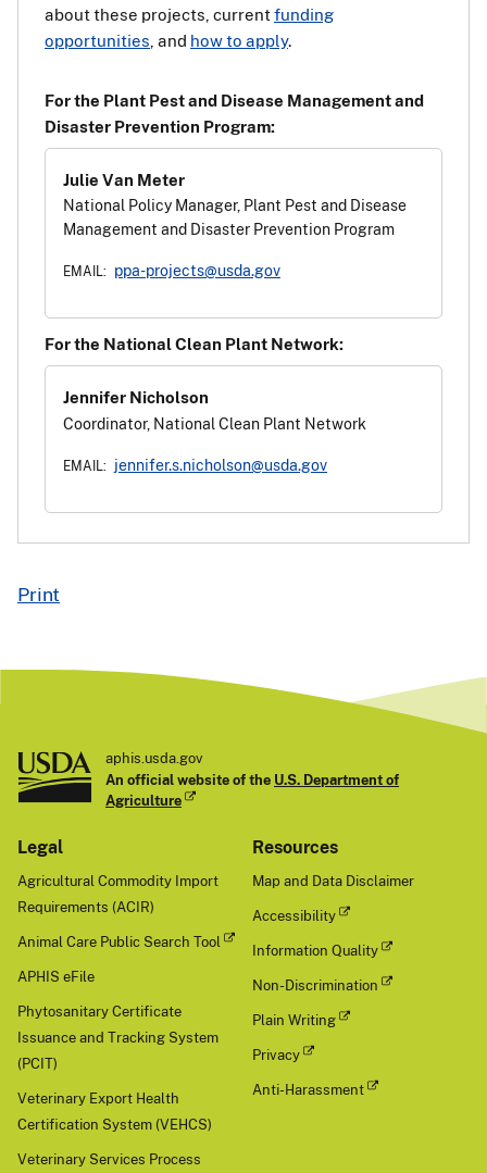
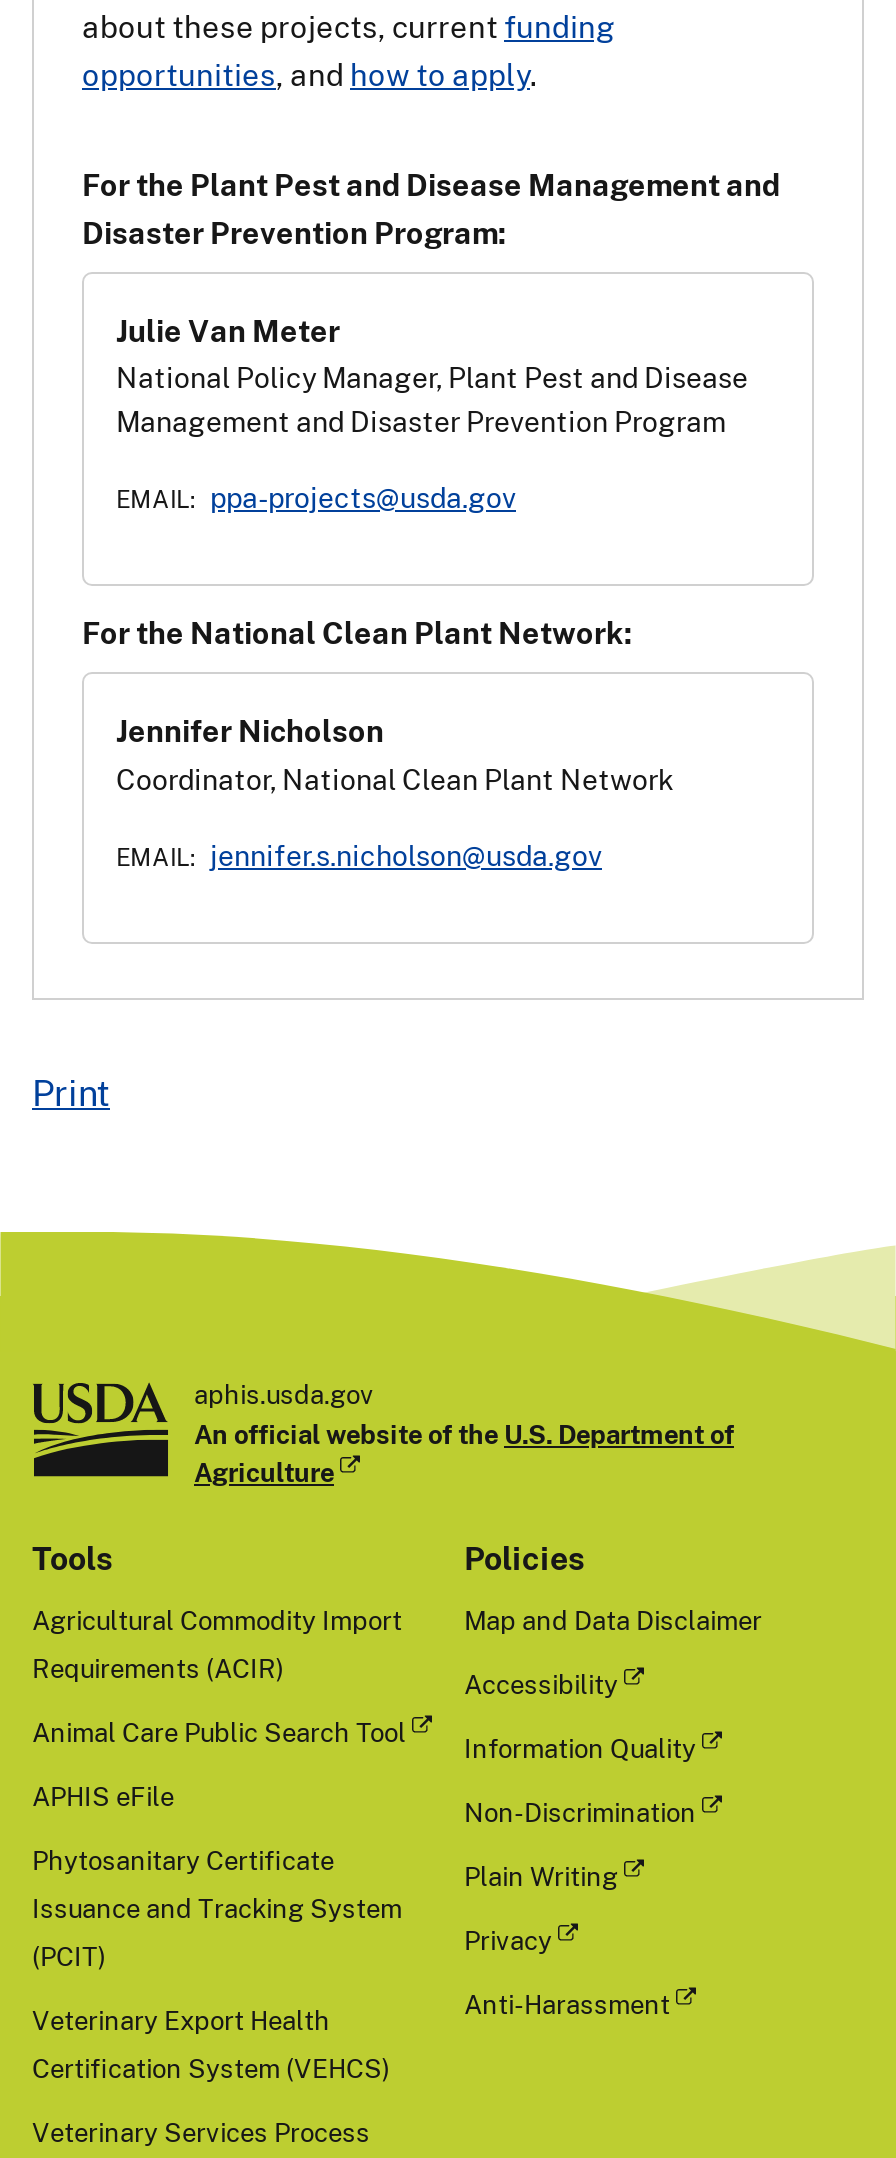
[17,836,63,858] Legal -> [32,1538,112,1578] Tools
[252,836,338,858] Resources -> [464,1538,584,1578] Policies

